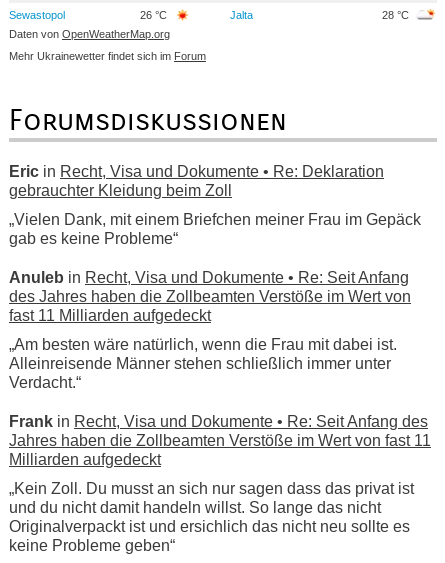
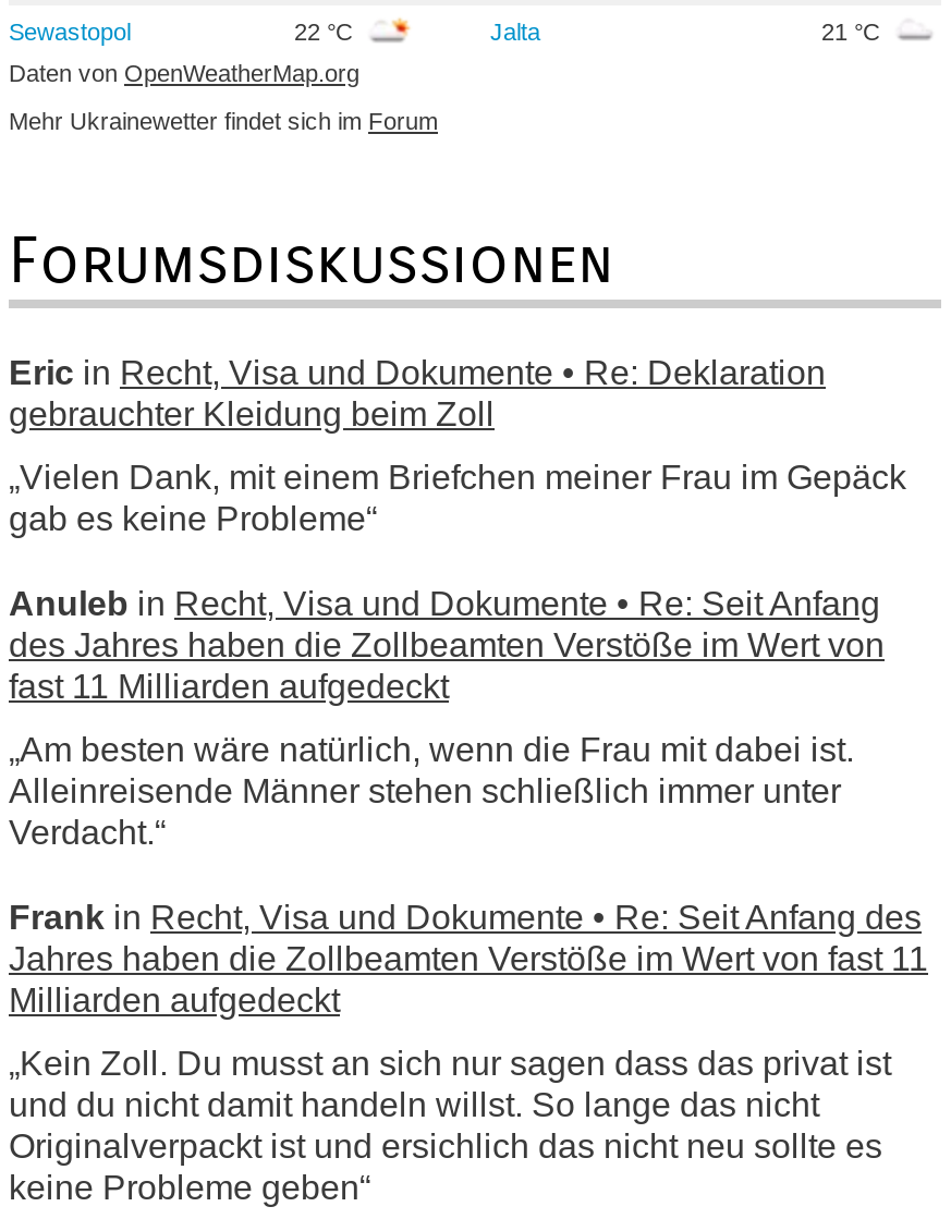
[140,8,170,20] 26 °C -> [294,17,359,44] 22 °C
[382,8,412,20] 28 °C -> [821,17,887,44] 21 °C

